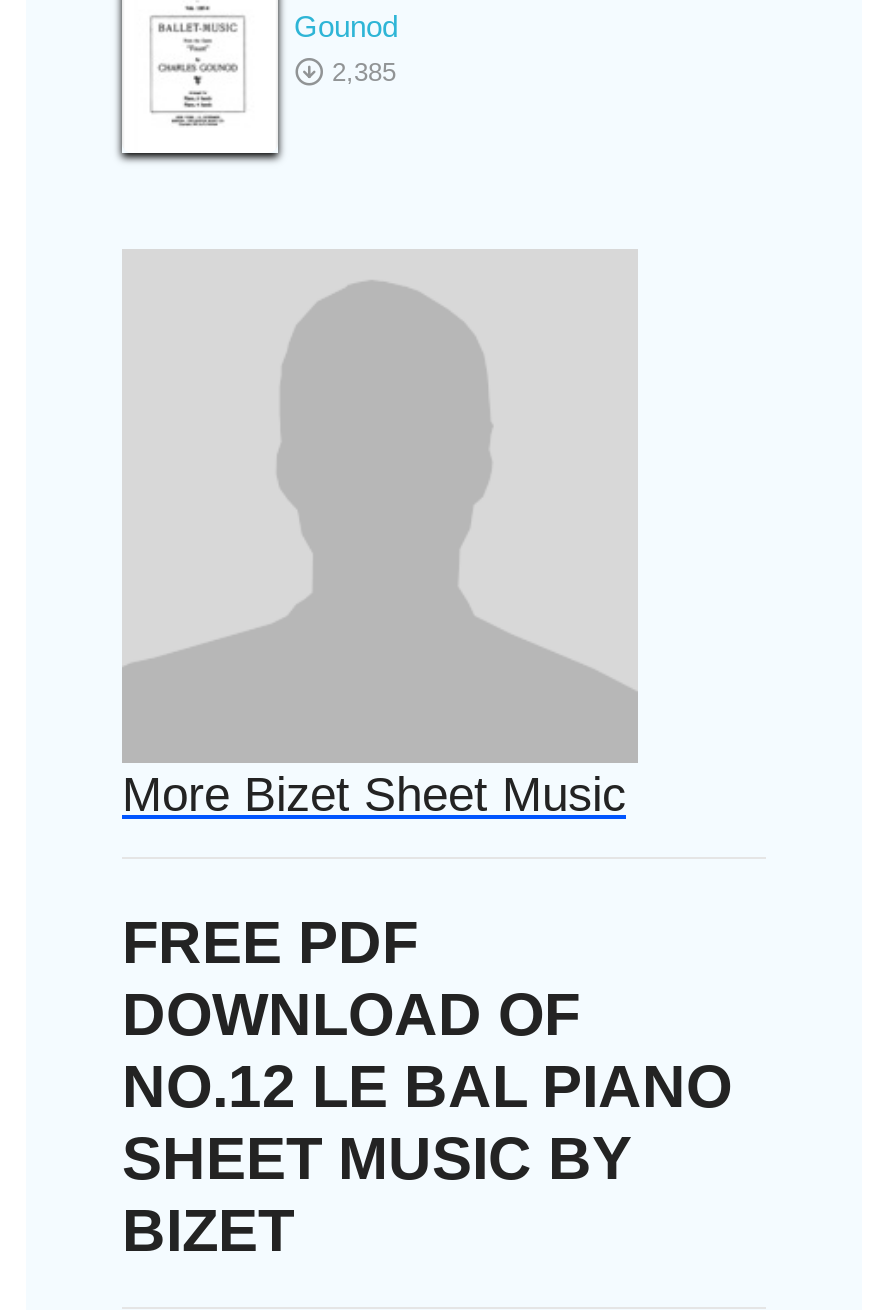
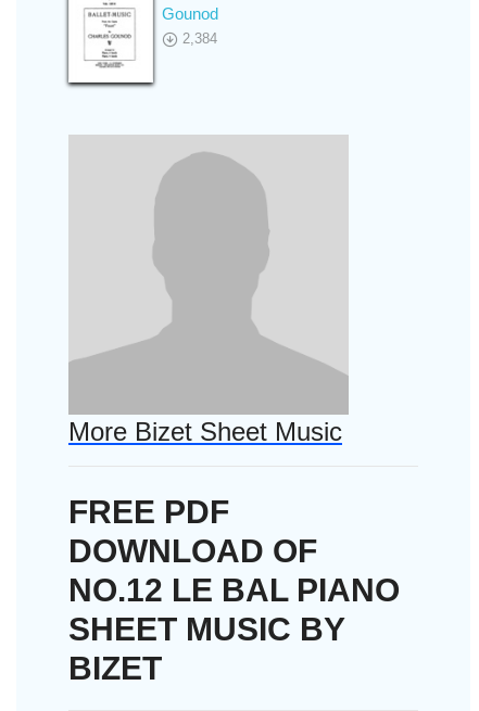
[324,56,396,86] 2,385 -> [178,31,217,47] 2,384

